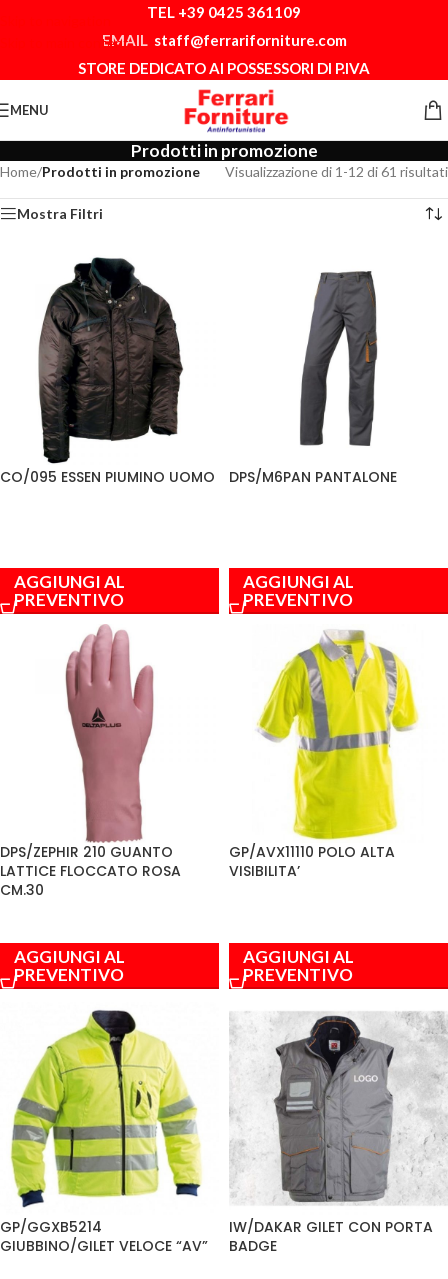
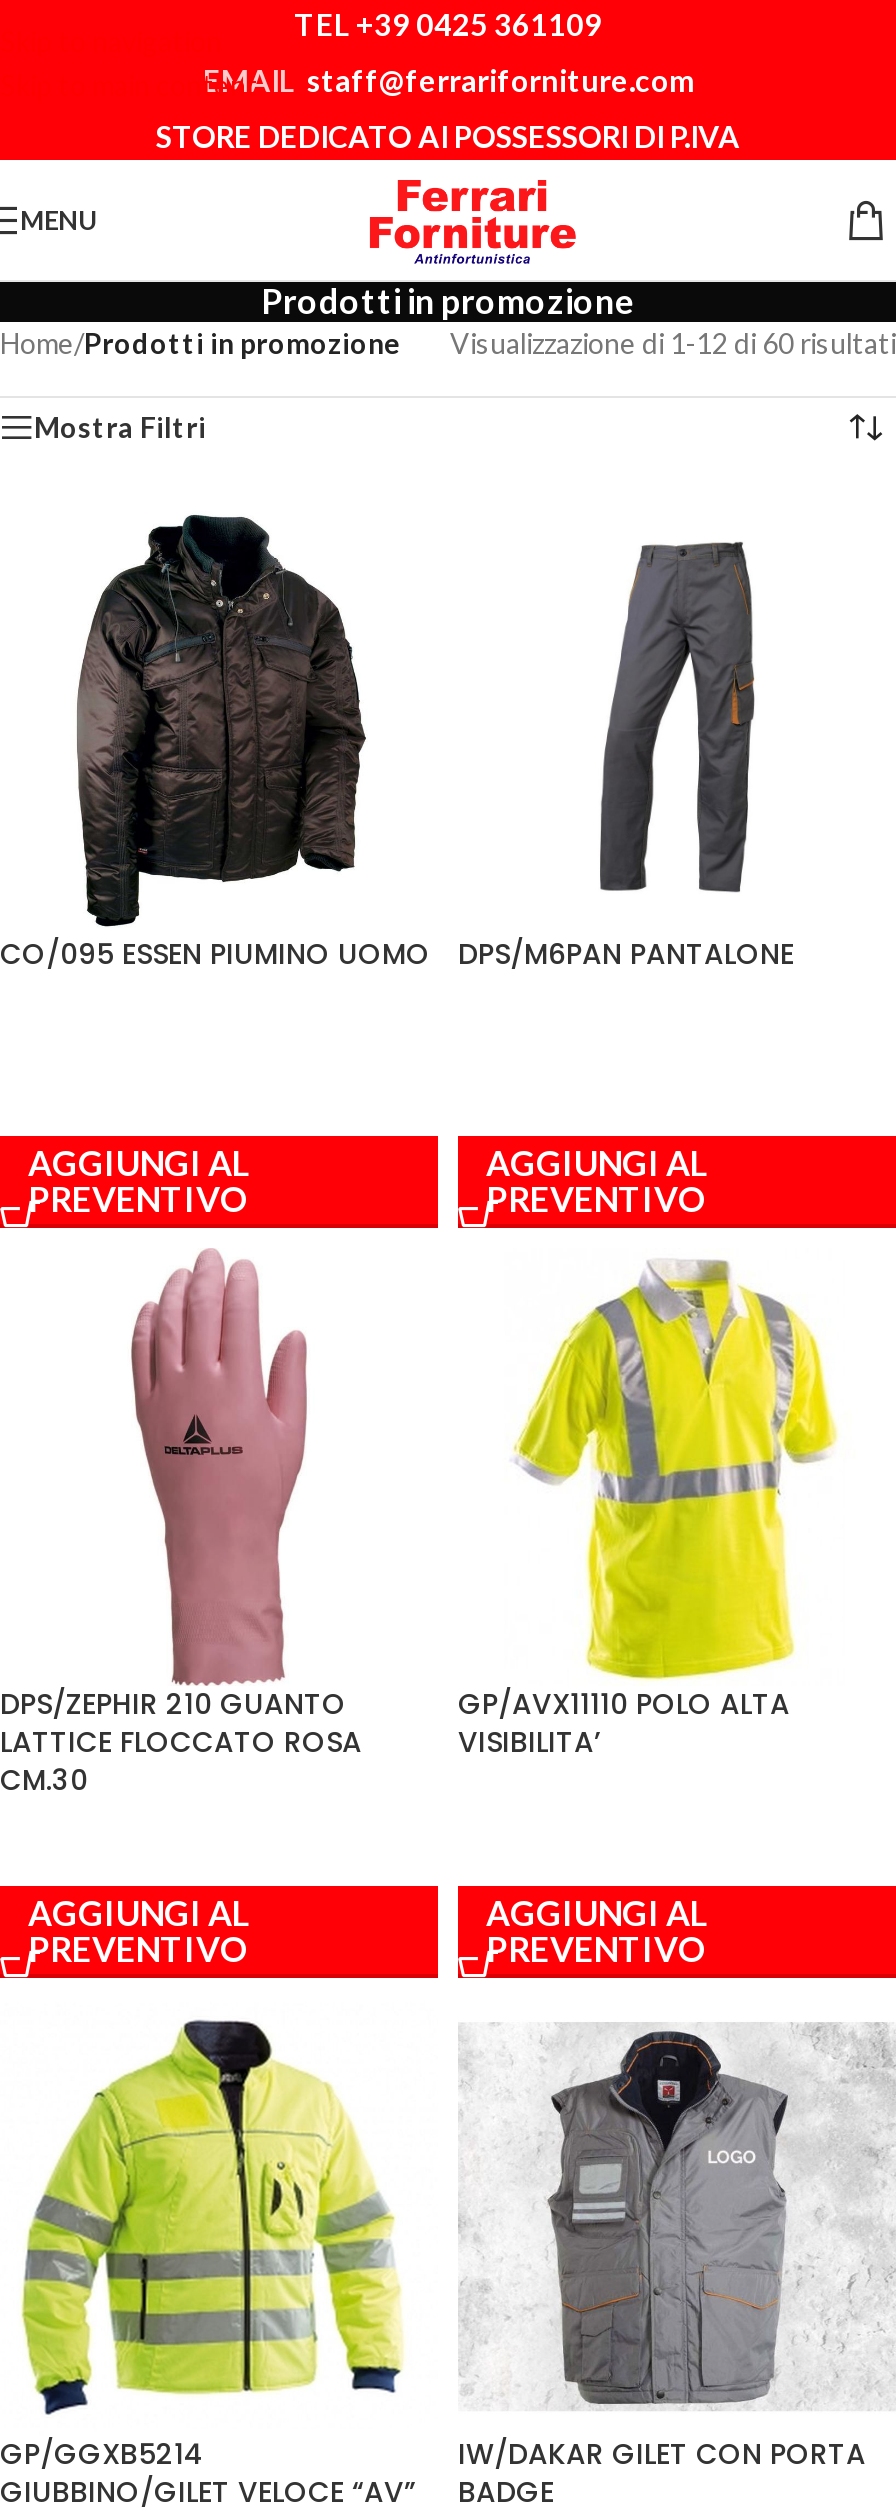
[225,163,448,180] Visualizzazione di 1-12 di 61 risultati -> [450,326,896,360] Visualizzazione di 1-12 di 60 risultati

